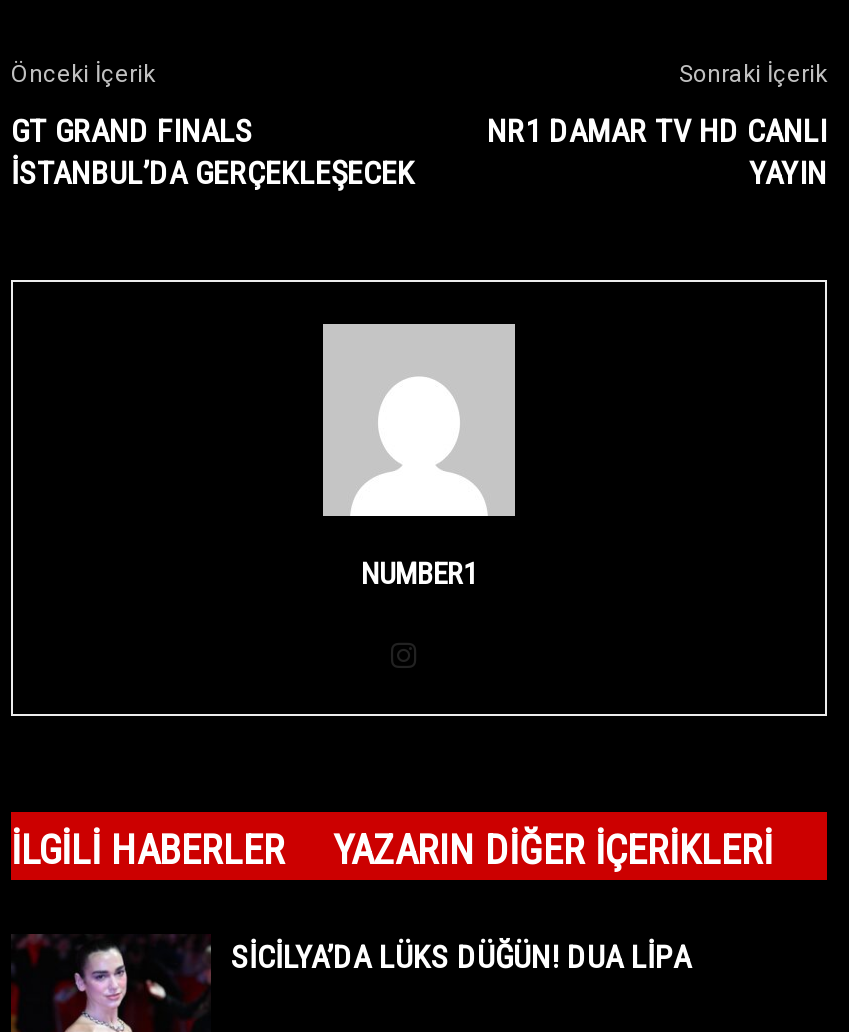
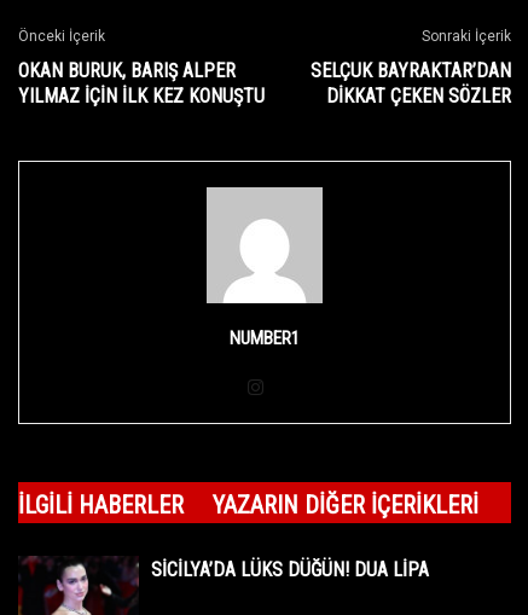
[11,112,415,192] GT GRAND FINALS | İSTANBUL’DA GERÇEKLEŞECEK -> [18,59,265,107] OKAN BURUK, BARIŞ ALPER | YILMAZ IÇIN ILK KEZ KONUŞTU
[487,112,827,192] NR1 DAMAR TV HD CANLI | YAYIN -> [311,59,511,107] SELÇUK BAYRAKTAR’DAN | DIKKAT ÇEKEN SÖZLER

